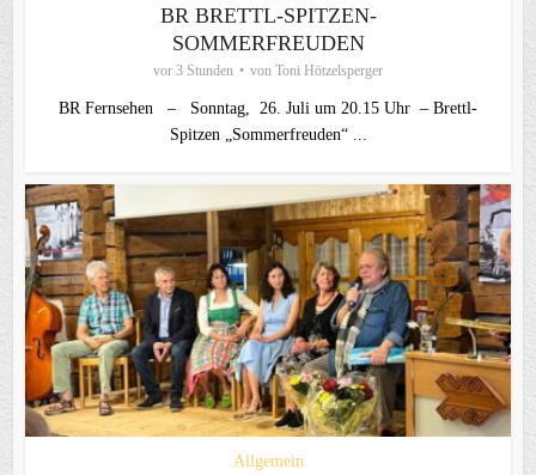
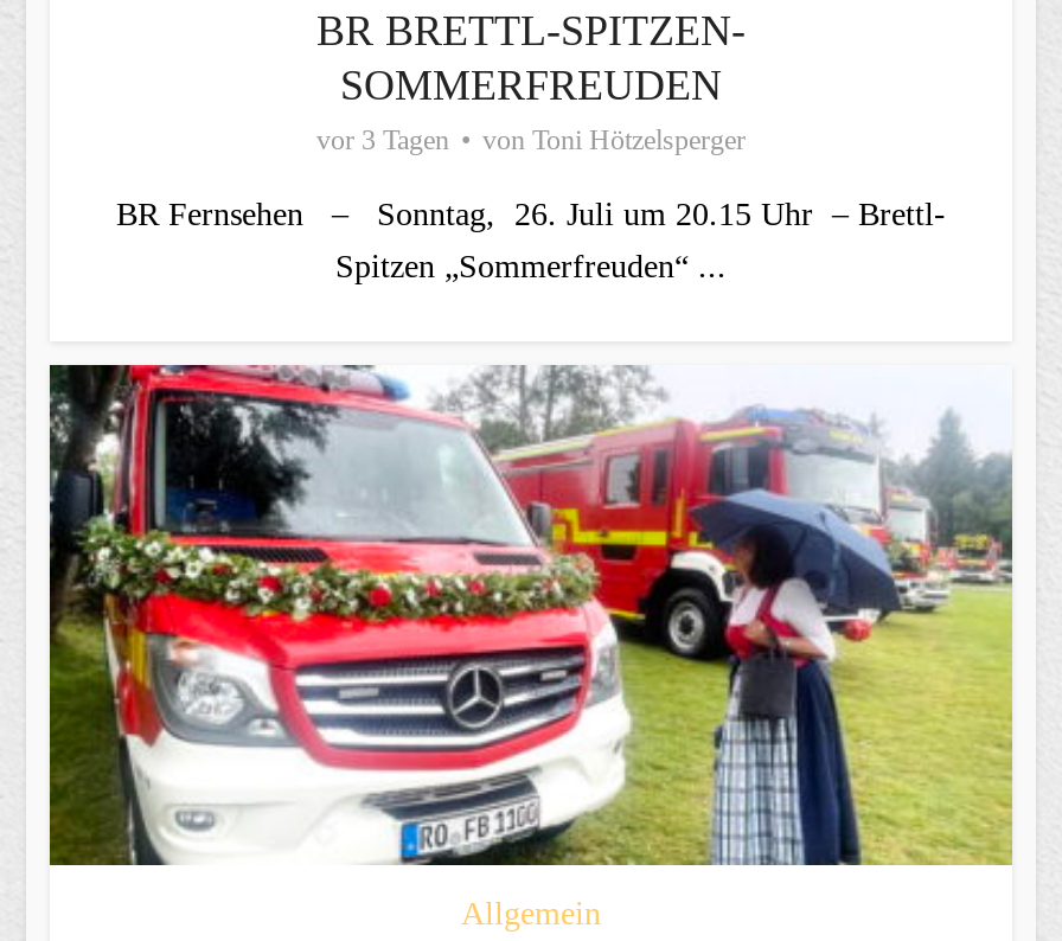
[153,62,383,79] vor 3 Stunden von Toni Hötzelsperger -> [316,123,746,156] vor 3 Tagen von Toni Hötzelsperger
[24,183,512,438] [image] -> [47,363,1015,868] [image]

